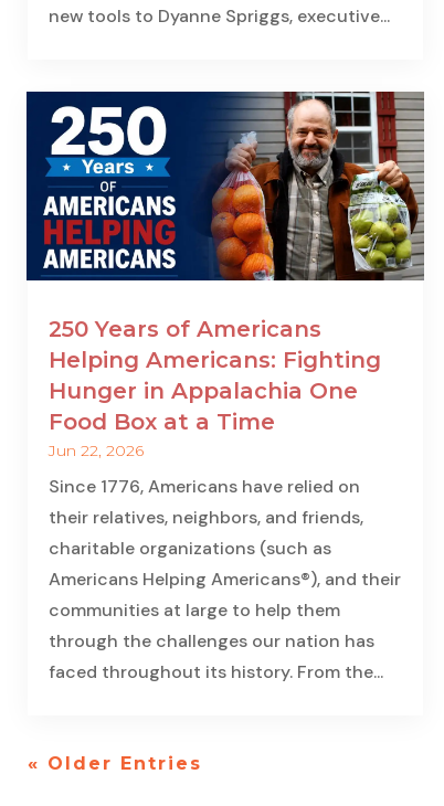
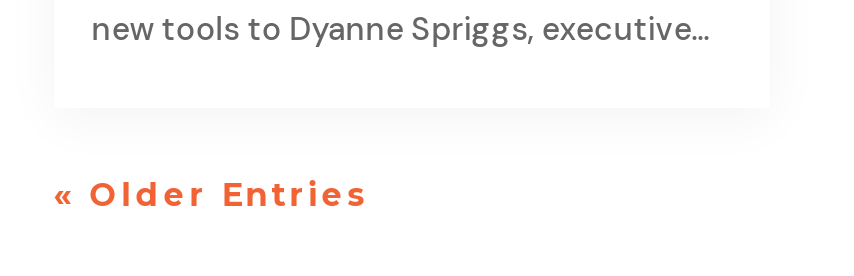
[25,91,425,684] [image] | 250 Years of Americans | Helping Americans: Fighting | Hunger in Appalachia One | Food Box at a Time | Jun 22, 2026 | Since 1776, Americans have relied on | their relatives, neighbors, and friends, | charitable organizations (such as | Americans Helping Americans®), and their | communities at large to help them | through the challenges our nation has | faced throughout its history. From the... -> none

